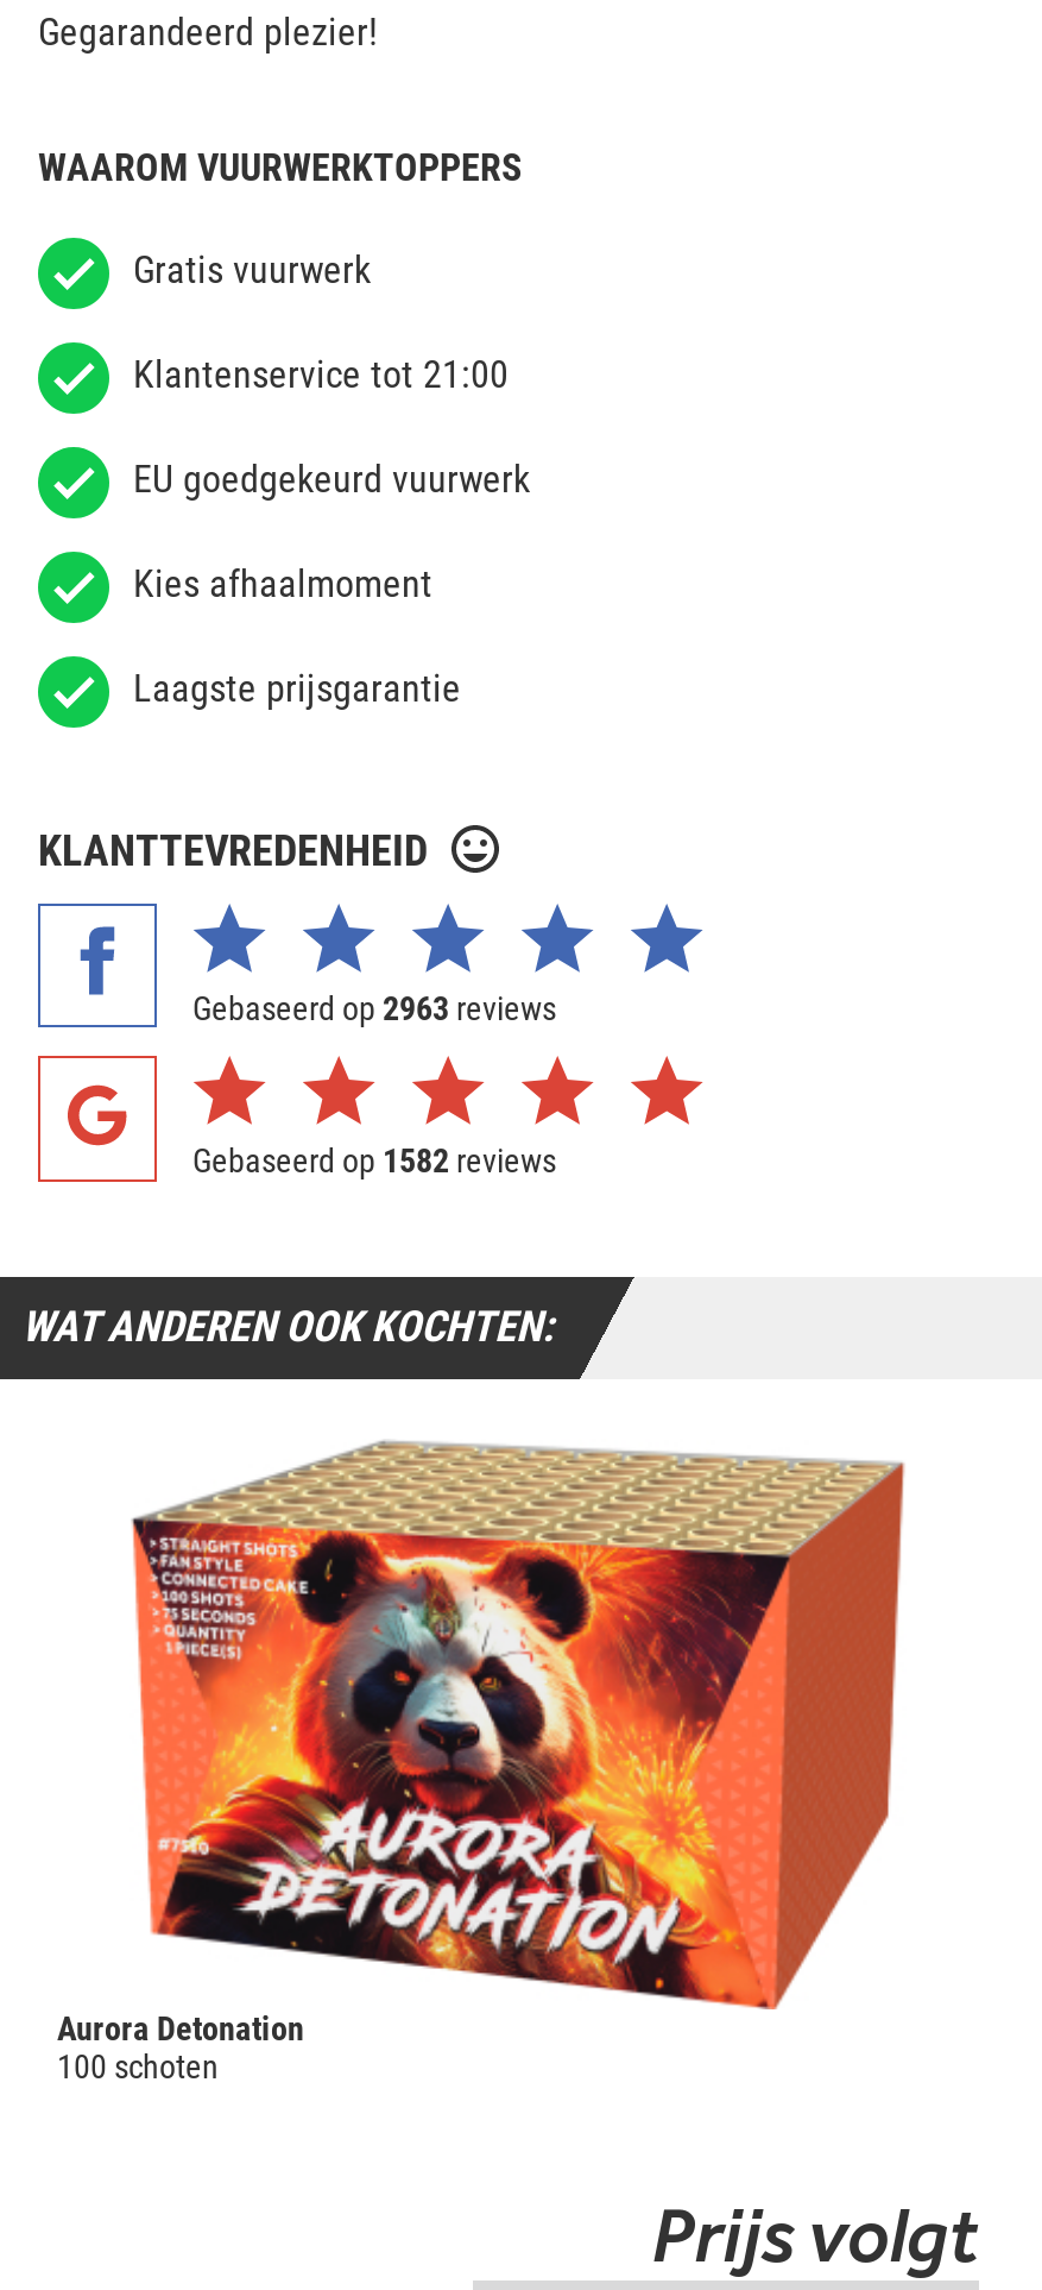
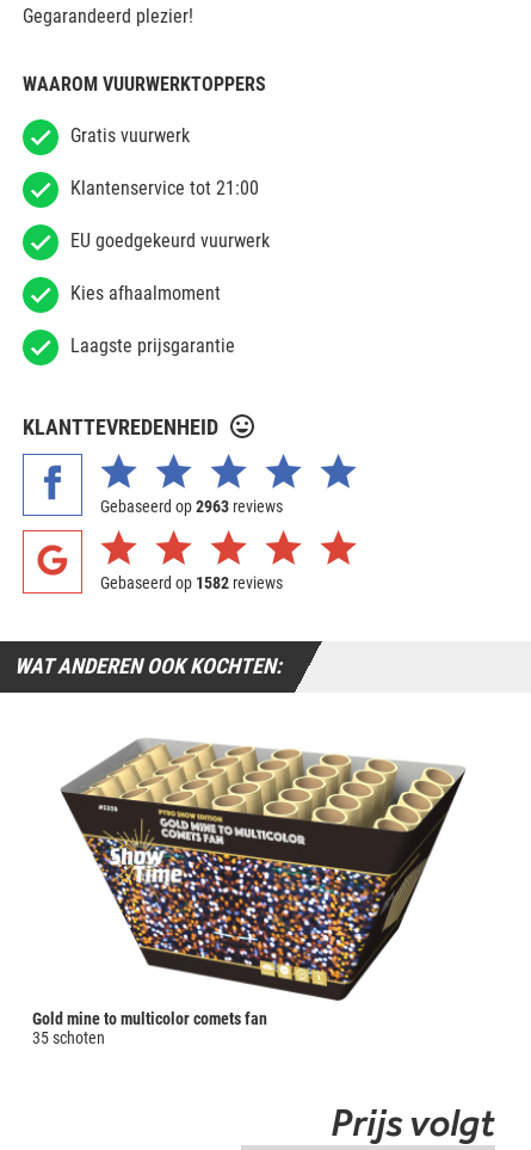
[57,1439,917,2084] [image] | Aurora Detonation | 100 schoten -> [32,724,465,1047] [image] | Gold mine to multicolor comets fan | 35 schoten

